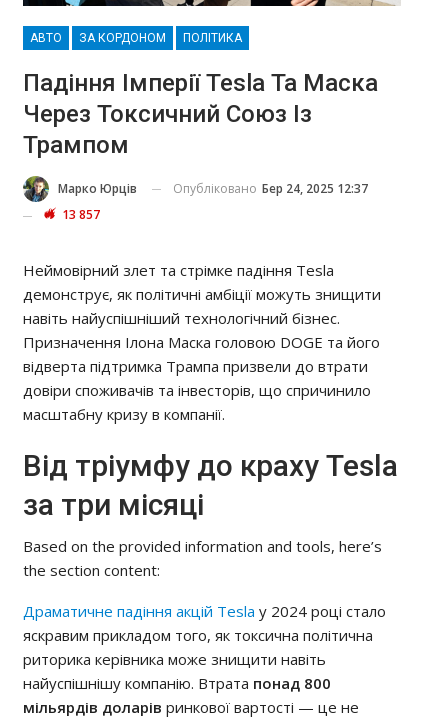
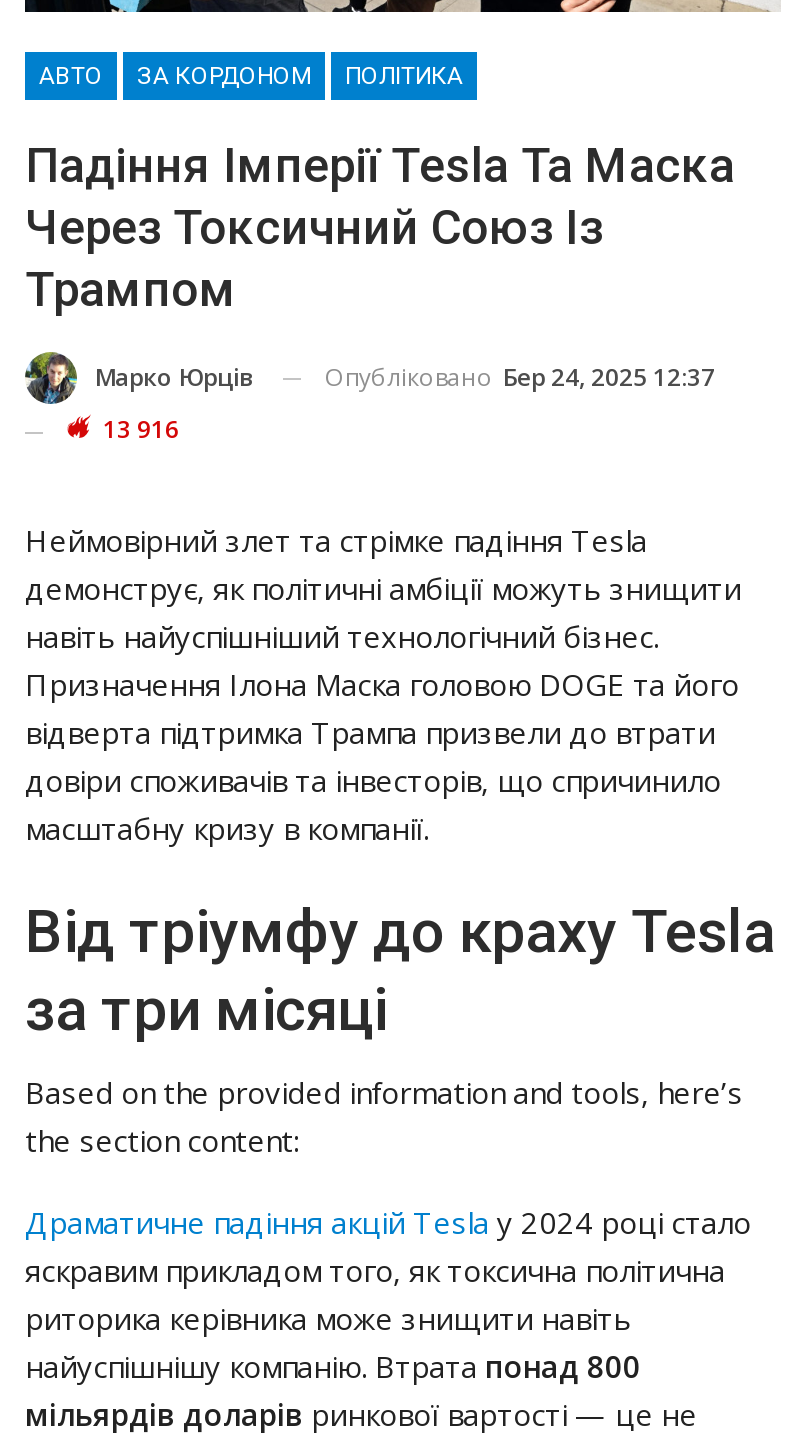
[59,206,100,223] 13 857 -> [97,413,179,447] 13 916

